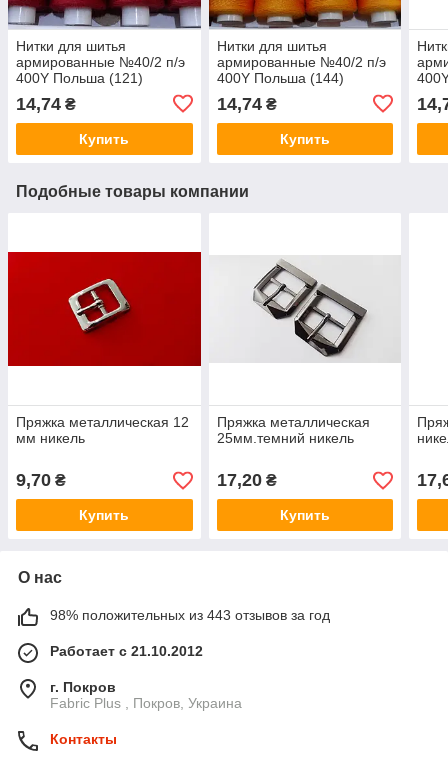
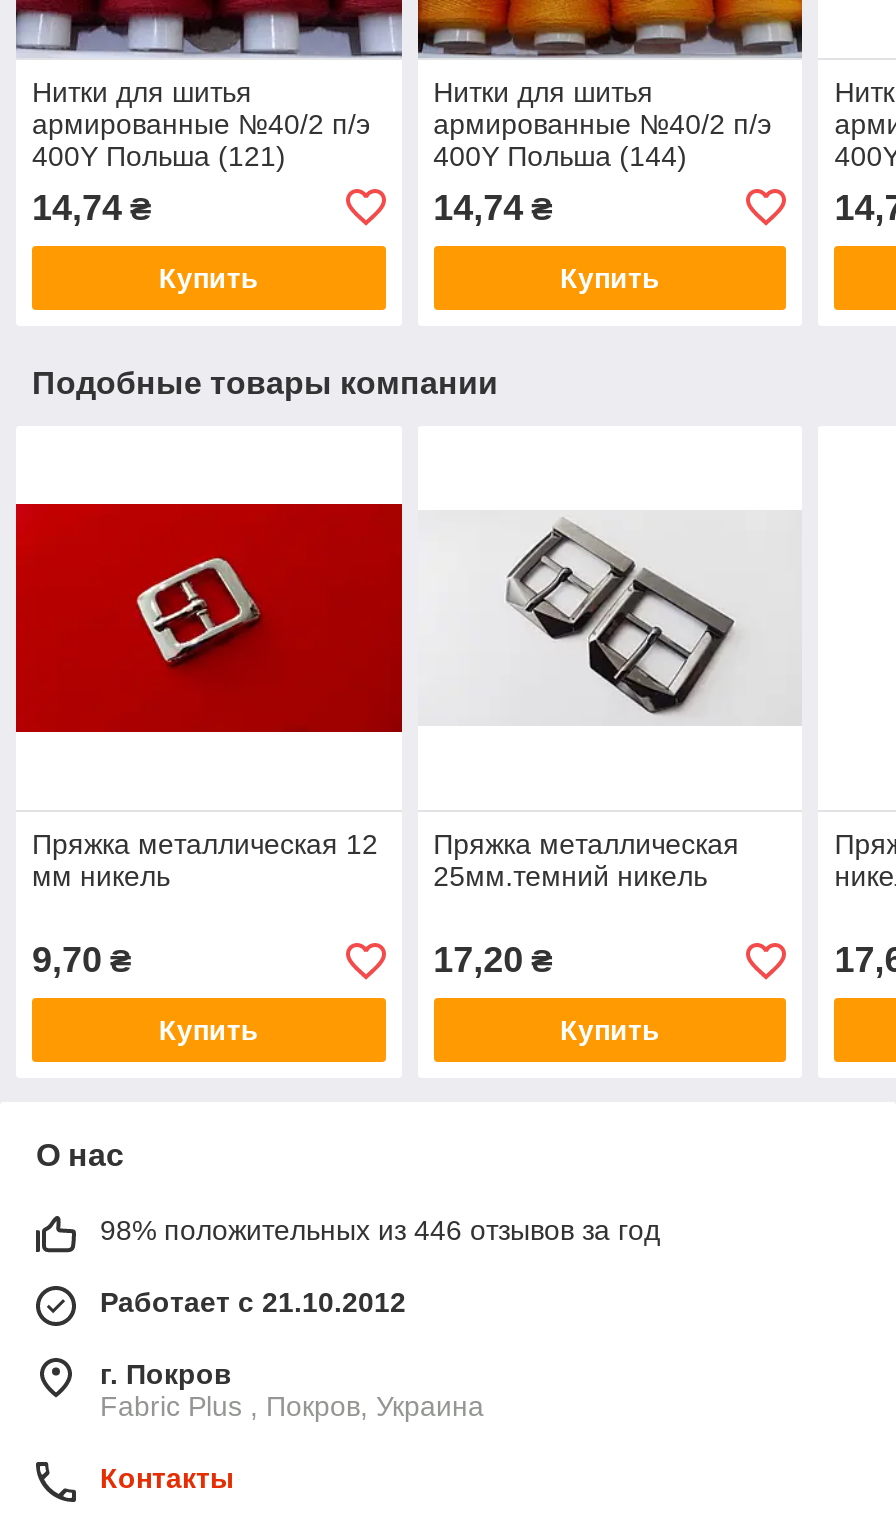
[50,607,330,623] 98% положительных из 443 отзывов за год -> [100,1215,660,1247] 98% положительных из 446 отзывов за год

